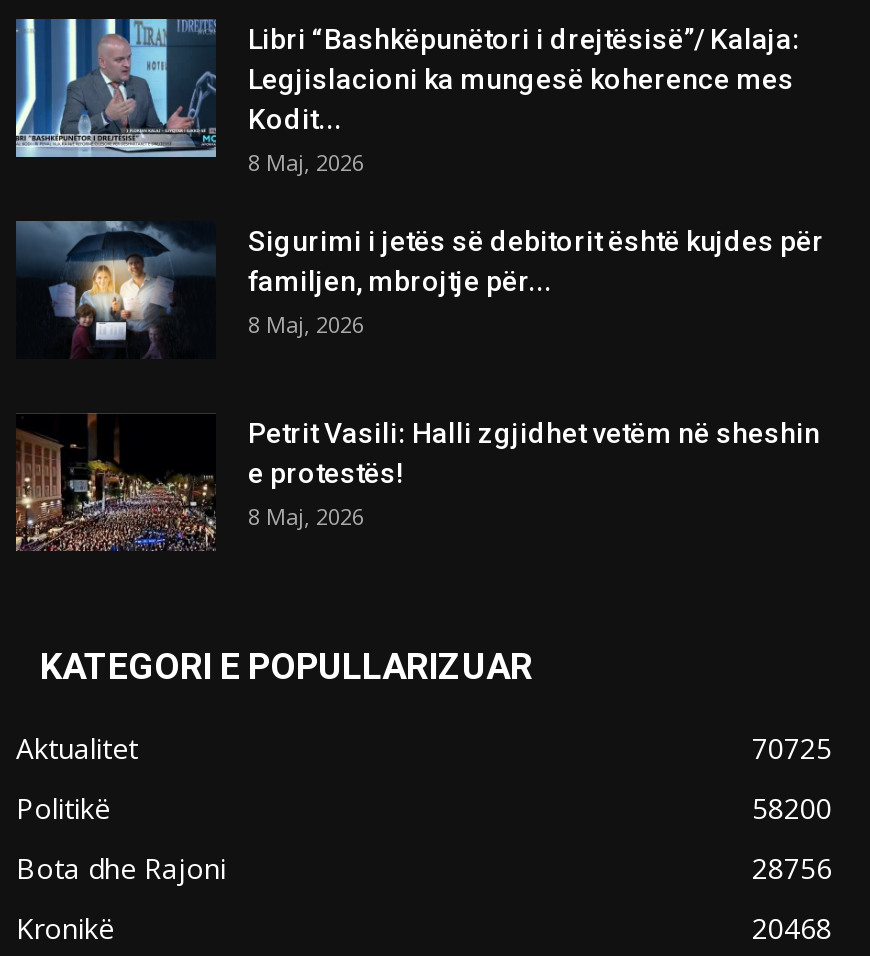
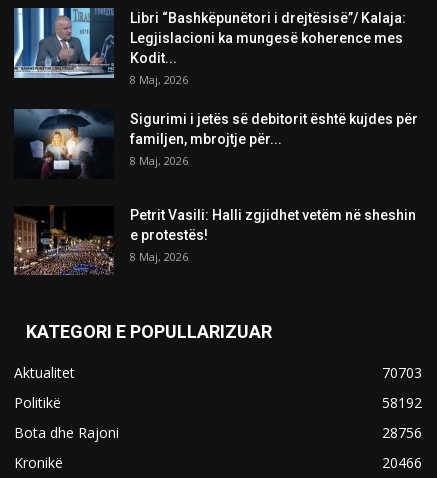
[752,729,832,767] 70725 -> [382,363,422,382] 70703
[752,789,832,827] 58200 -> [382,393,422,412] 58192
[752,909,832,947] 20468 -> [382,453,422,472] 20466

